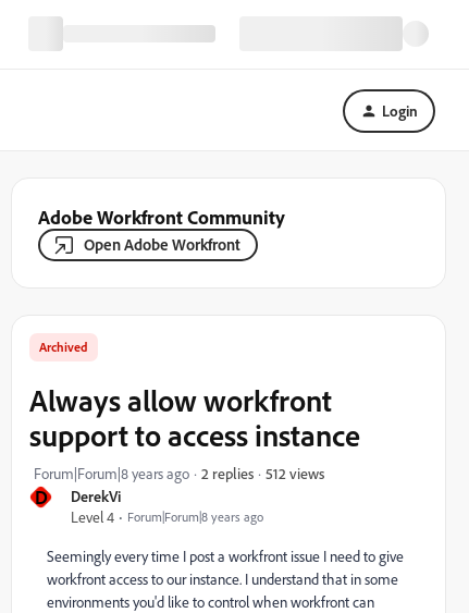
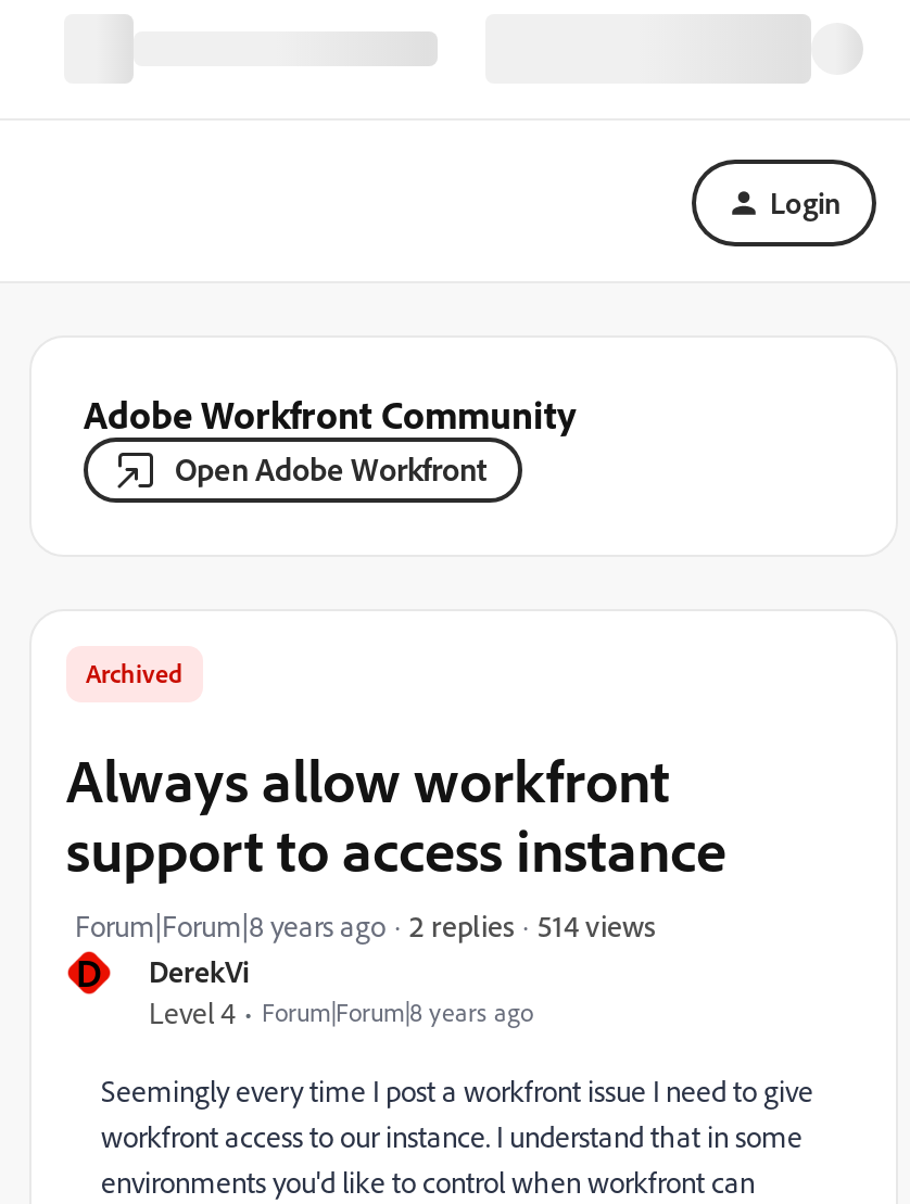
[266,463,324,482] 512 views -> [538,905,655,942] 514 views

